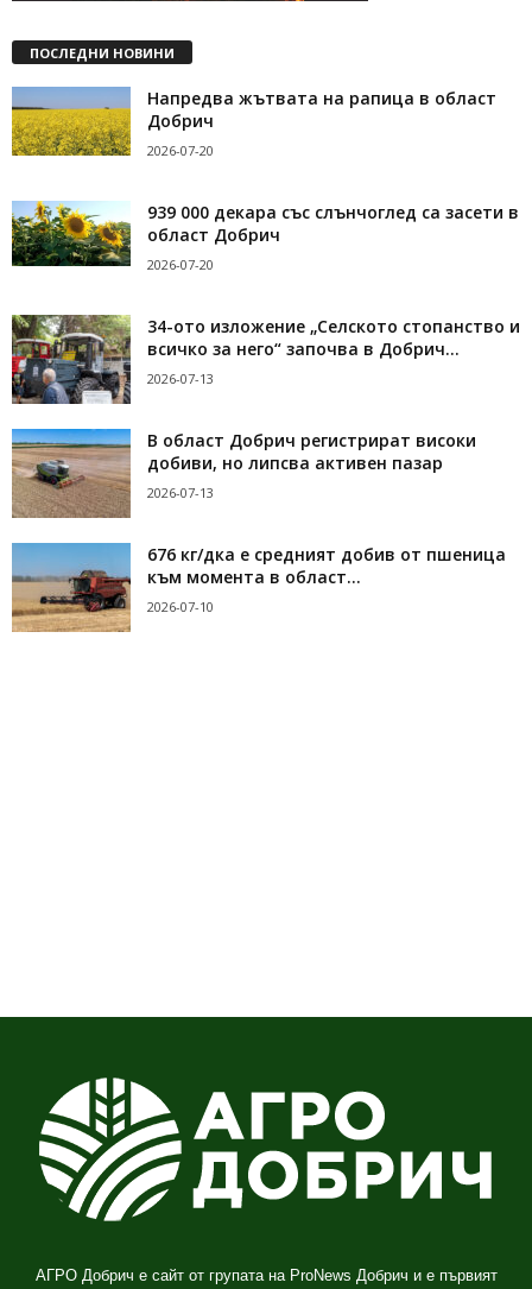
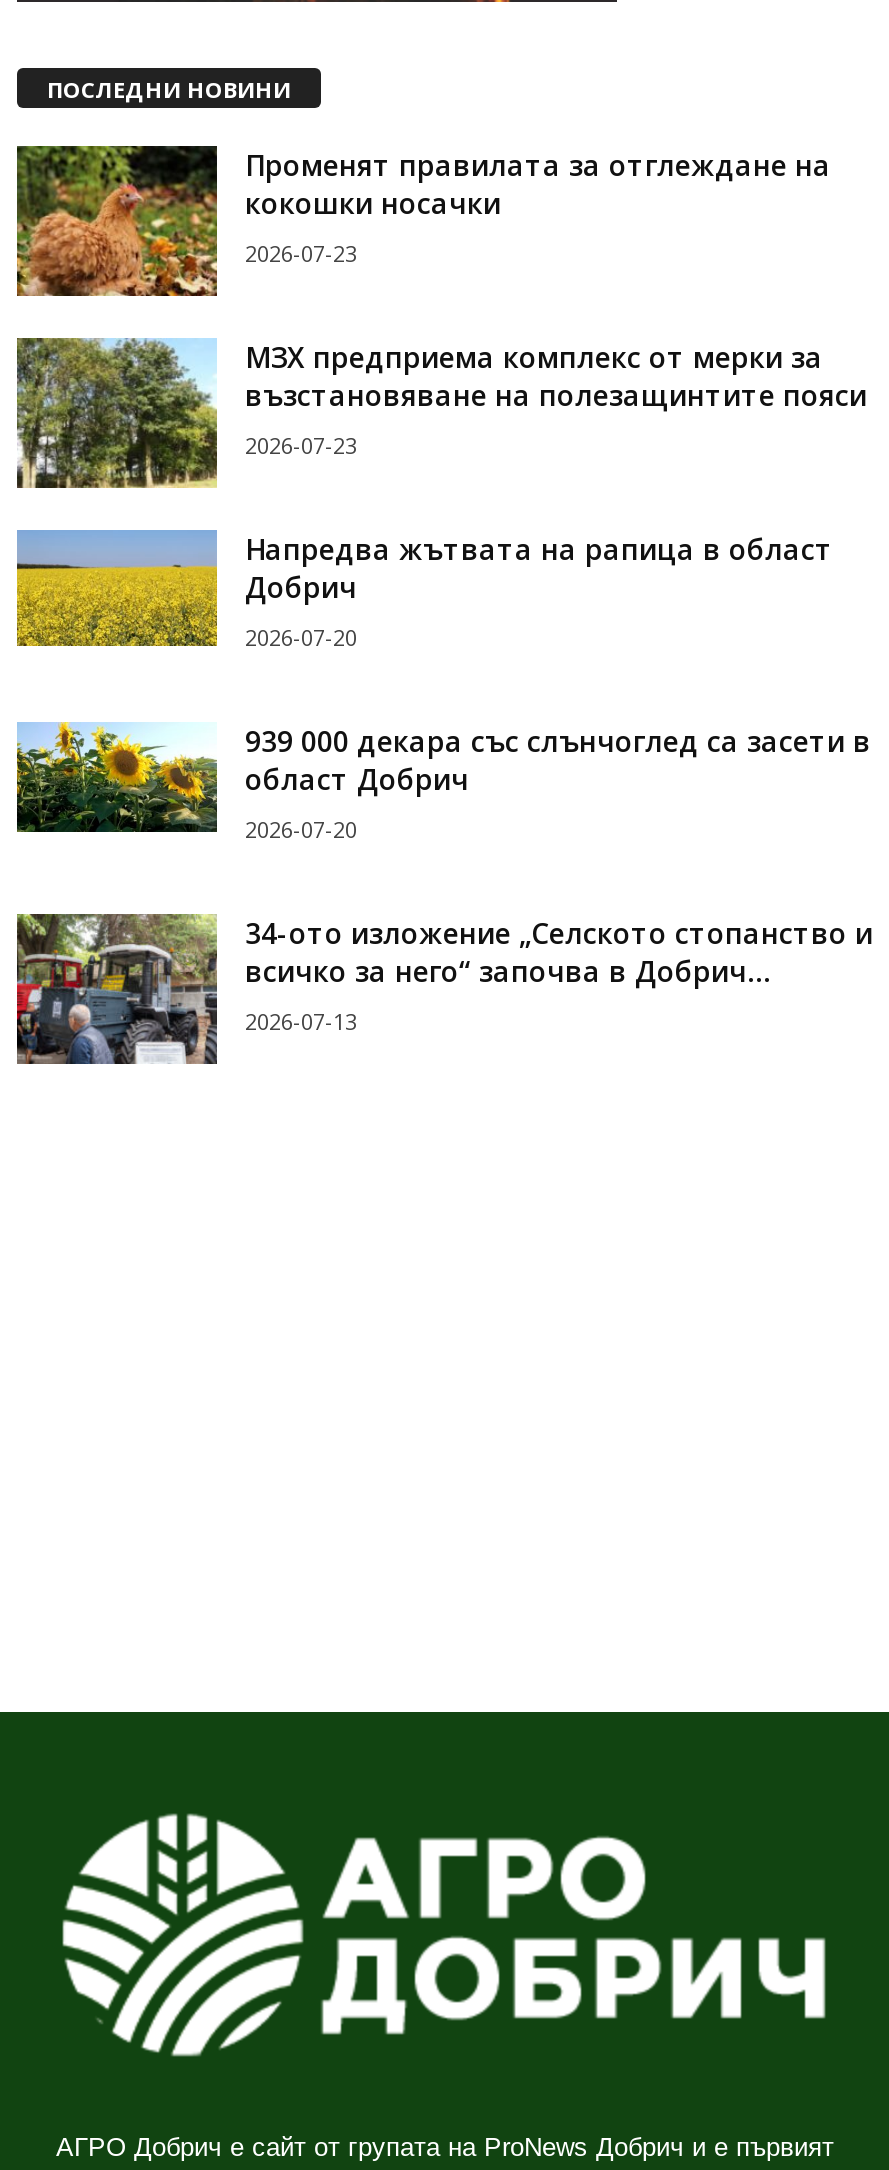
none -> [15,336,219,490] [image]
none -> [17,144,867,461] [image] | Променят правилата за отглеждане на | кокошки носачки | 2026-07-23 | МЗХ предприема комплекс от мерки за | възстановяване на полезащинтите пояси | 2026-07-23
moved [11,87,520,388] -> [15,531,873,1037]: [image] | Напредва жътвата на рапица в област | Добрич | ... | всичко за него“ започва в Добрич... | 2026-07-13
[11,428,506,616] [image] | В област Добрич регистрират високи | добиви, но липсва активен пазар | 2026-07-13 | 676 кг/дка е средният добив от пшеница | към момента в област... | 2026-07-10 -> none
[11,542,131,633] [image] -> none

